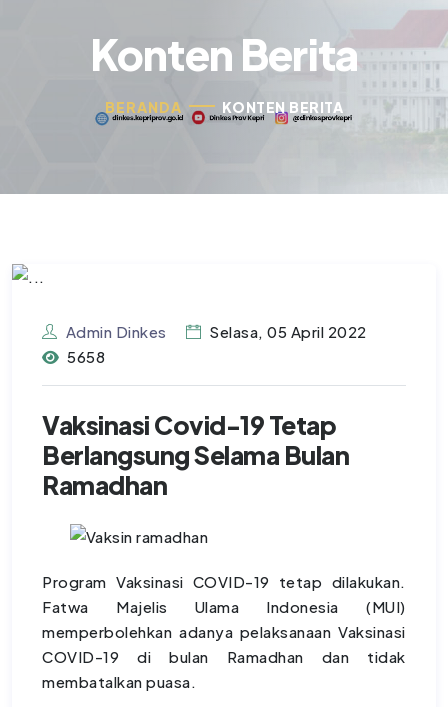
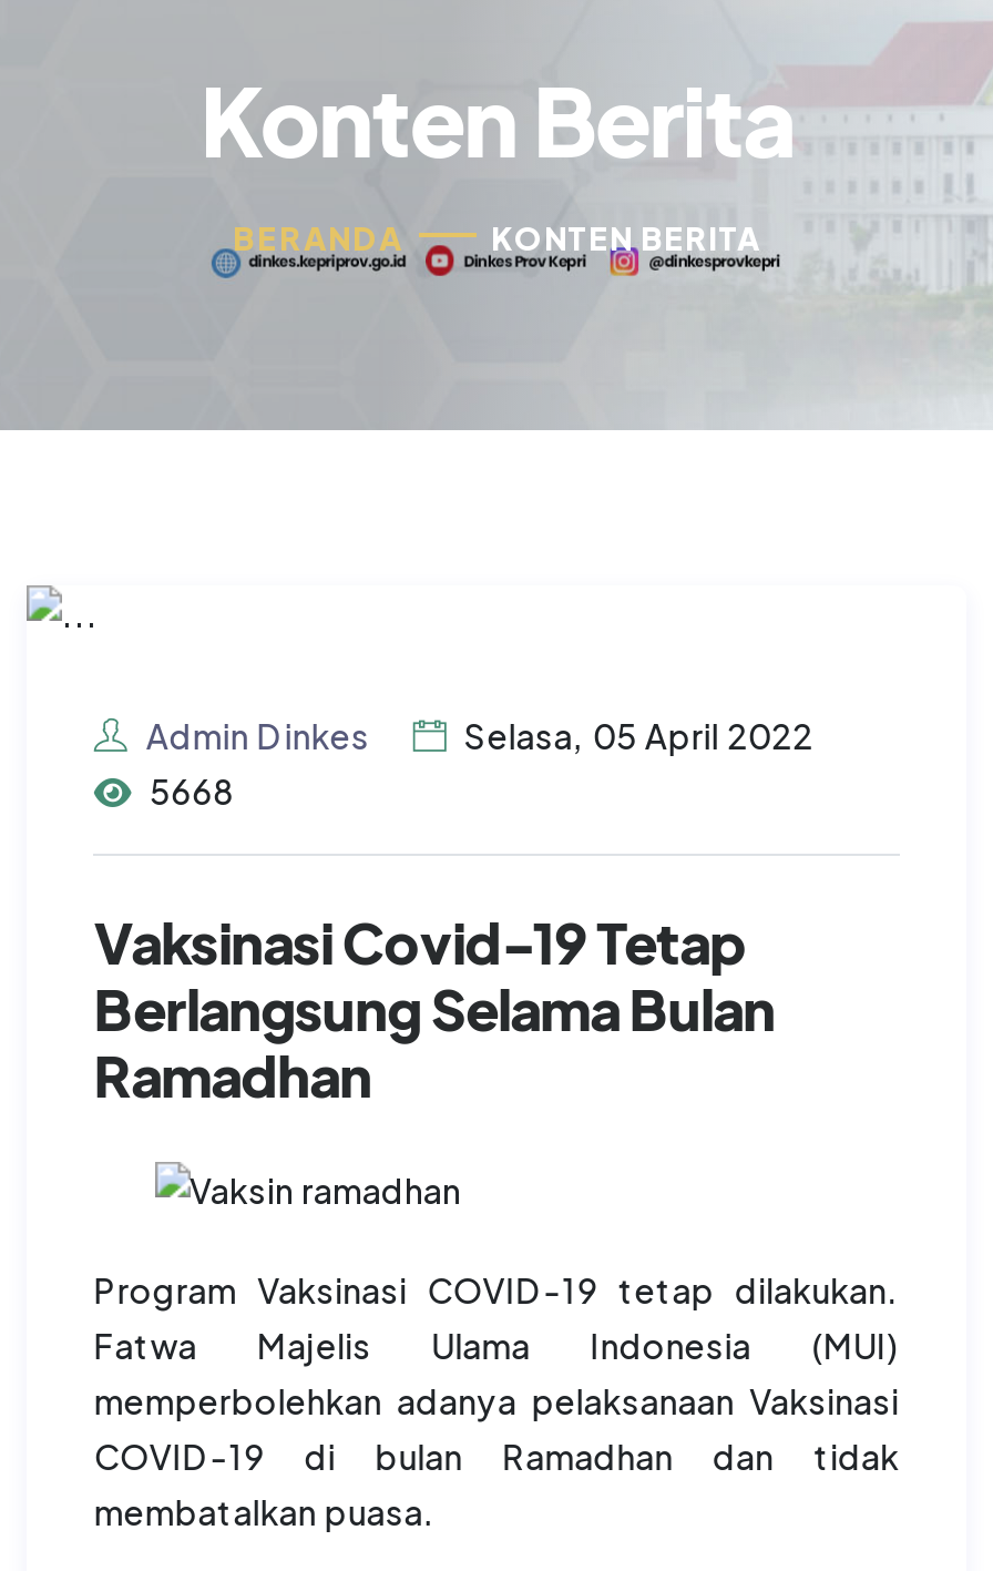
[64,347,105,366] 5658 -> [142,770,234,812] 5668

